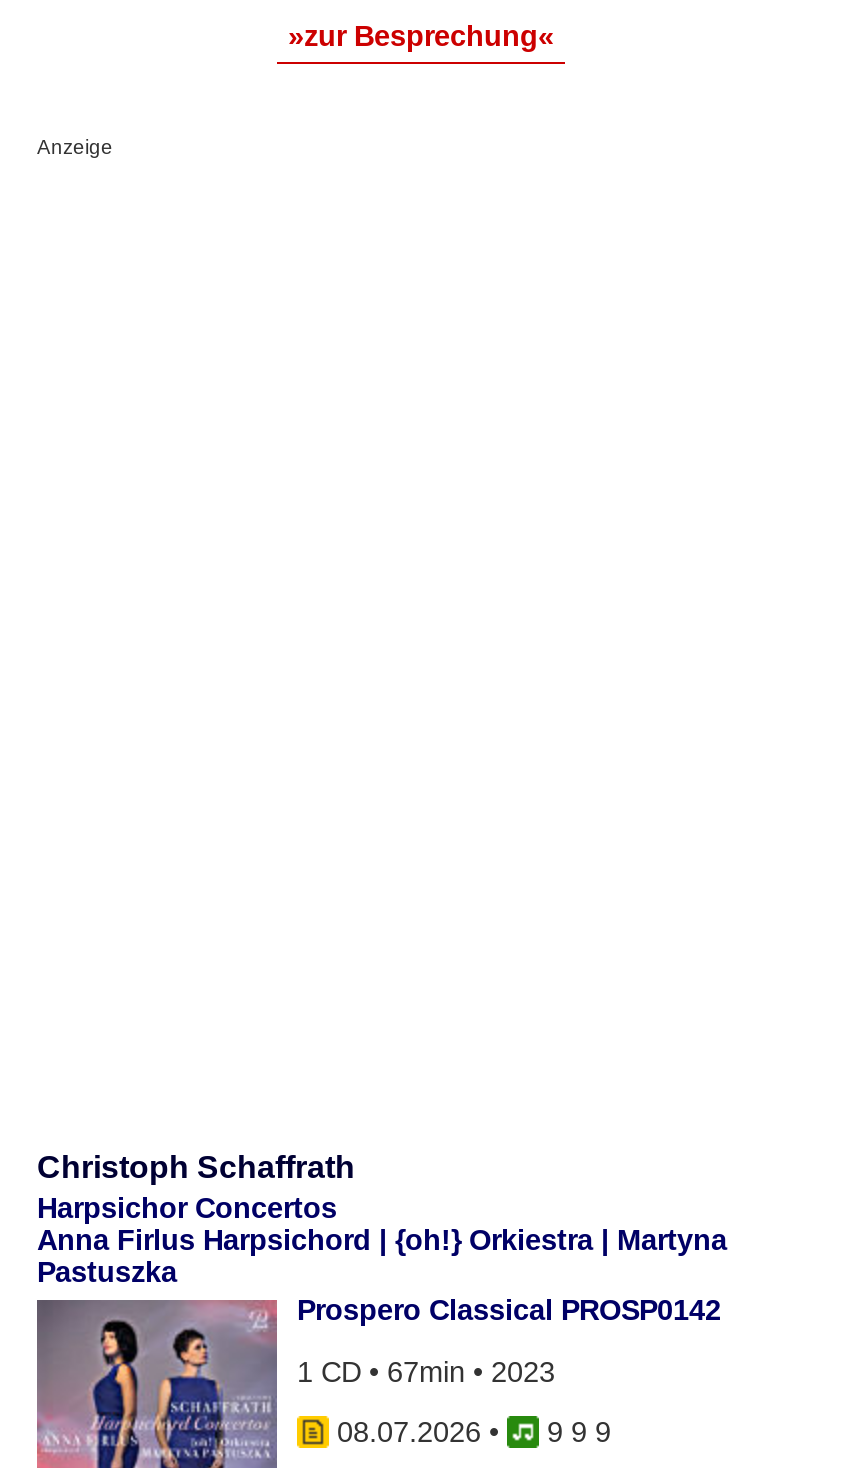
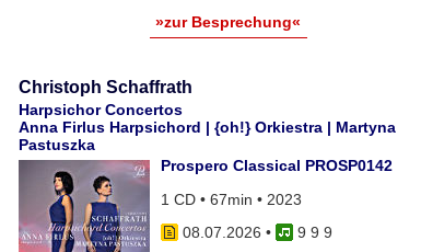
[37,136,113,158] Anzeige -> none

